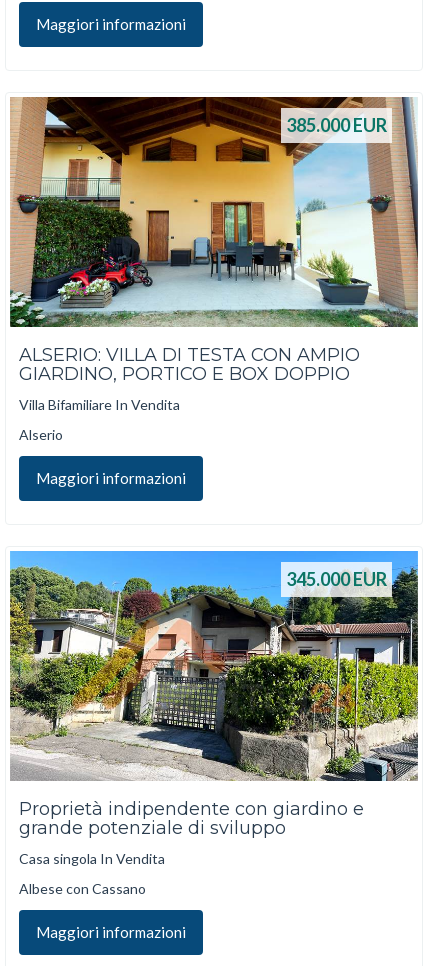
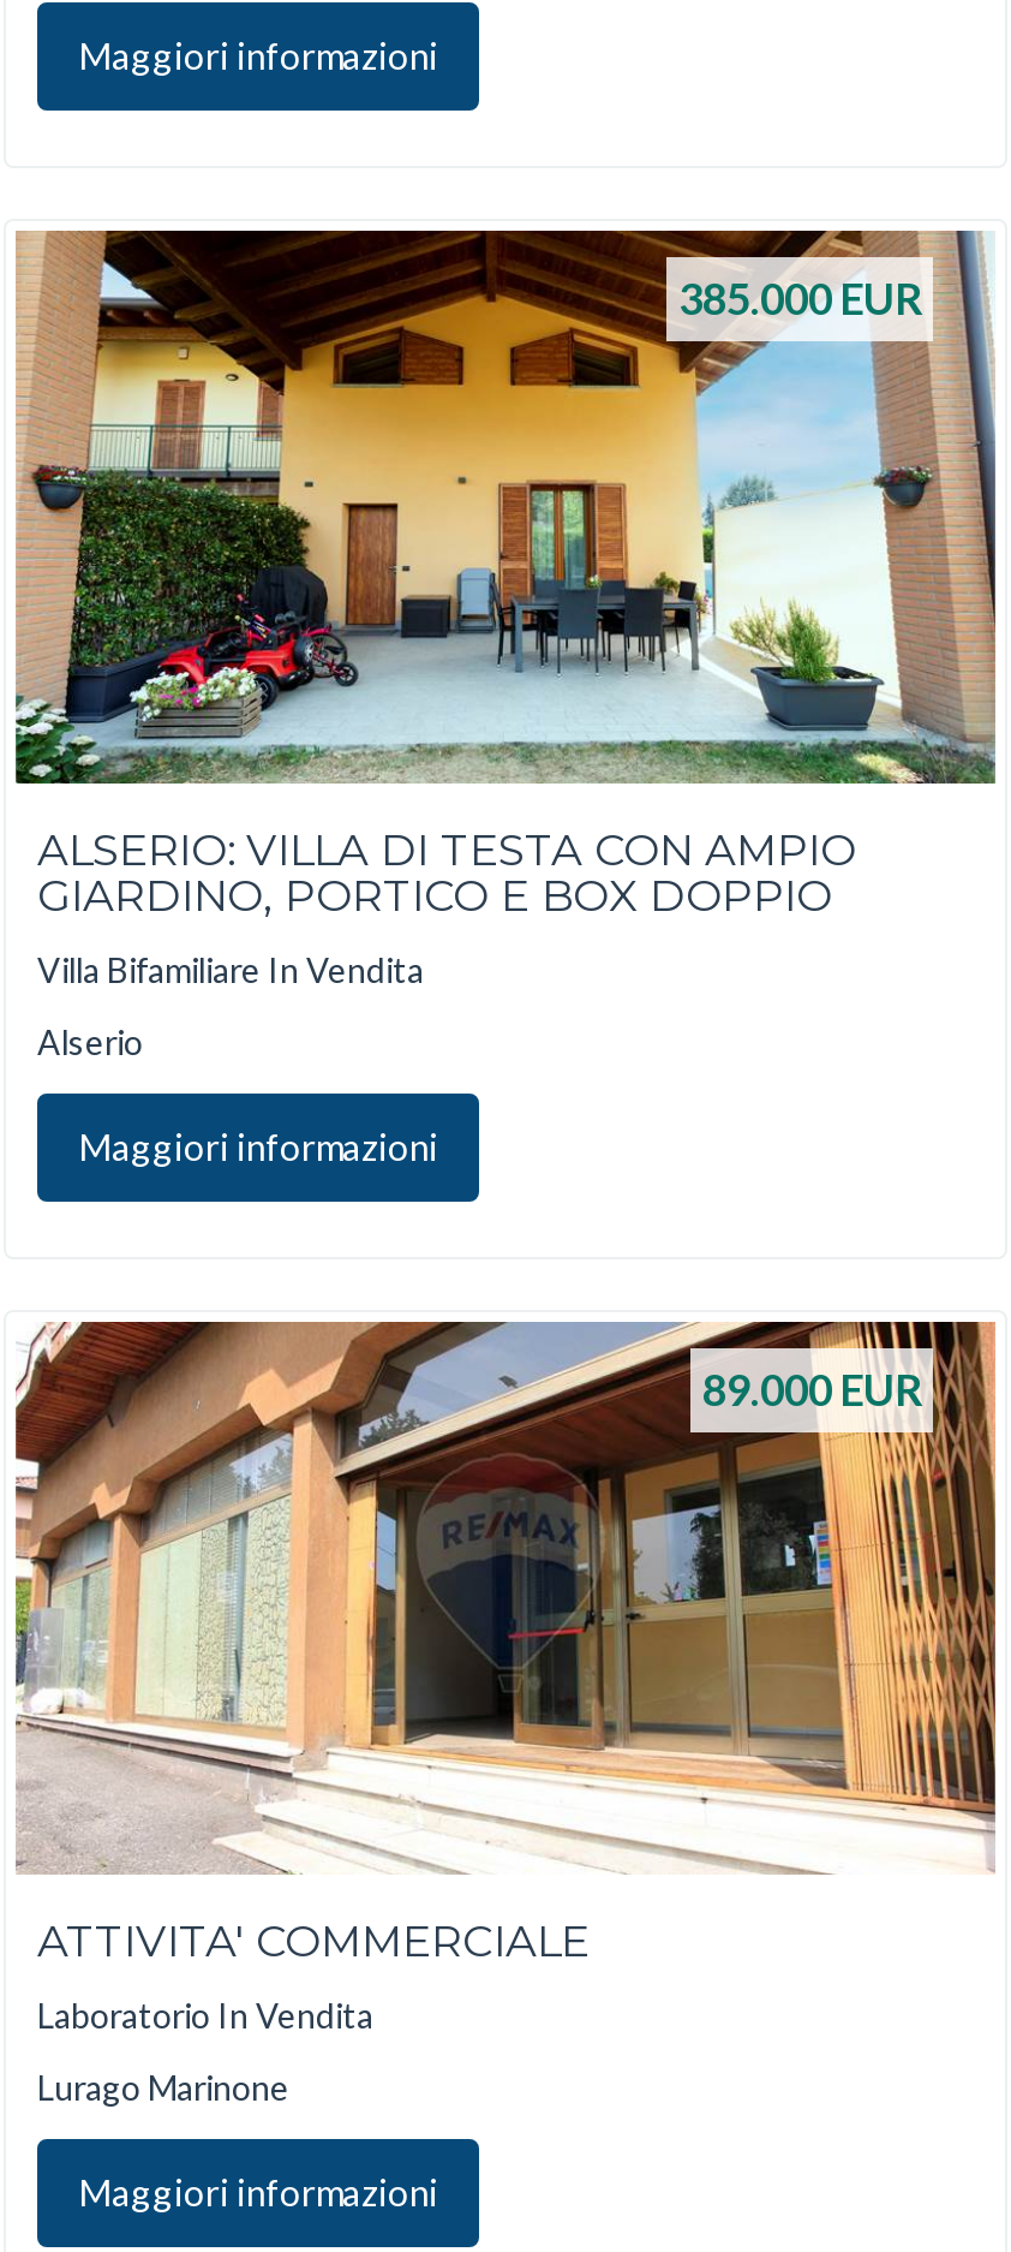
[9,550,419,782] [image] | 345.000 EUR -> [16,1319,998,1872] [image] | 89.000 EUR
[19,798,364,839] Proprietà indipendente con giardino e | grande potenziale di sviluppo -> [37,1916,590,1968] ATTIVITA' COMMERCIALE
[19,849,165,866] Casa singola In Vendita -> [37,1994,373,2034] Laboratorio In Vendita
[19,880,146,897] Albese con Cassano -> [37,2067,289,2108] Lurago Marinone

